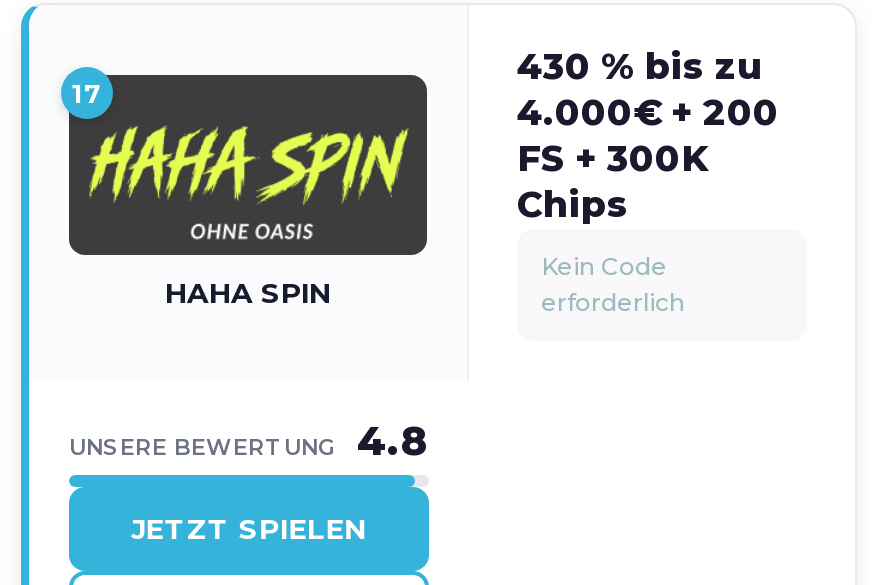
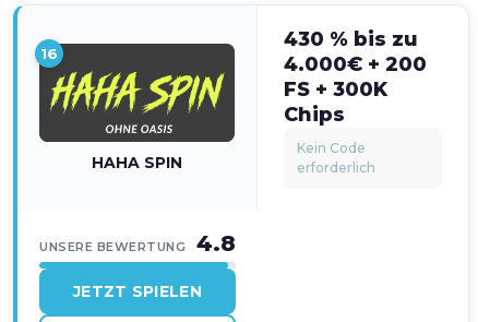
[72,76,102,108] 17 -> [40,44,58,62] 16

